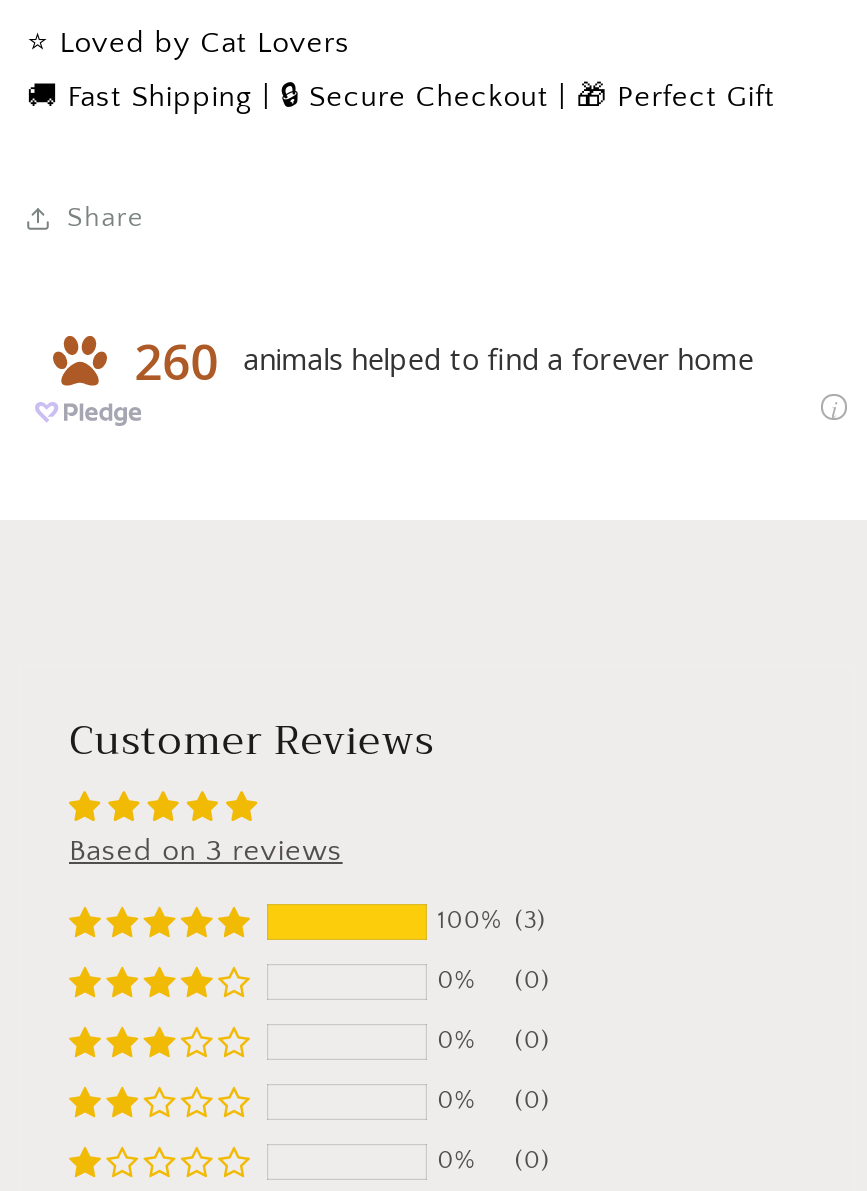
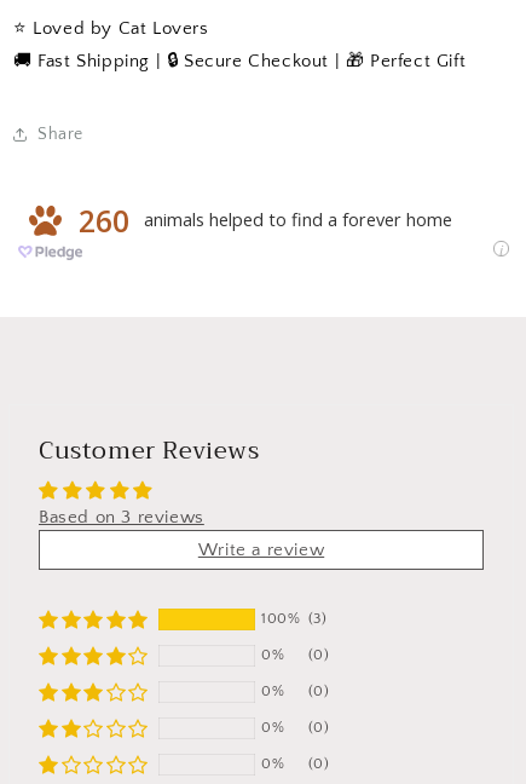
none -> [198,540,324,560] Write a review

